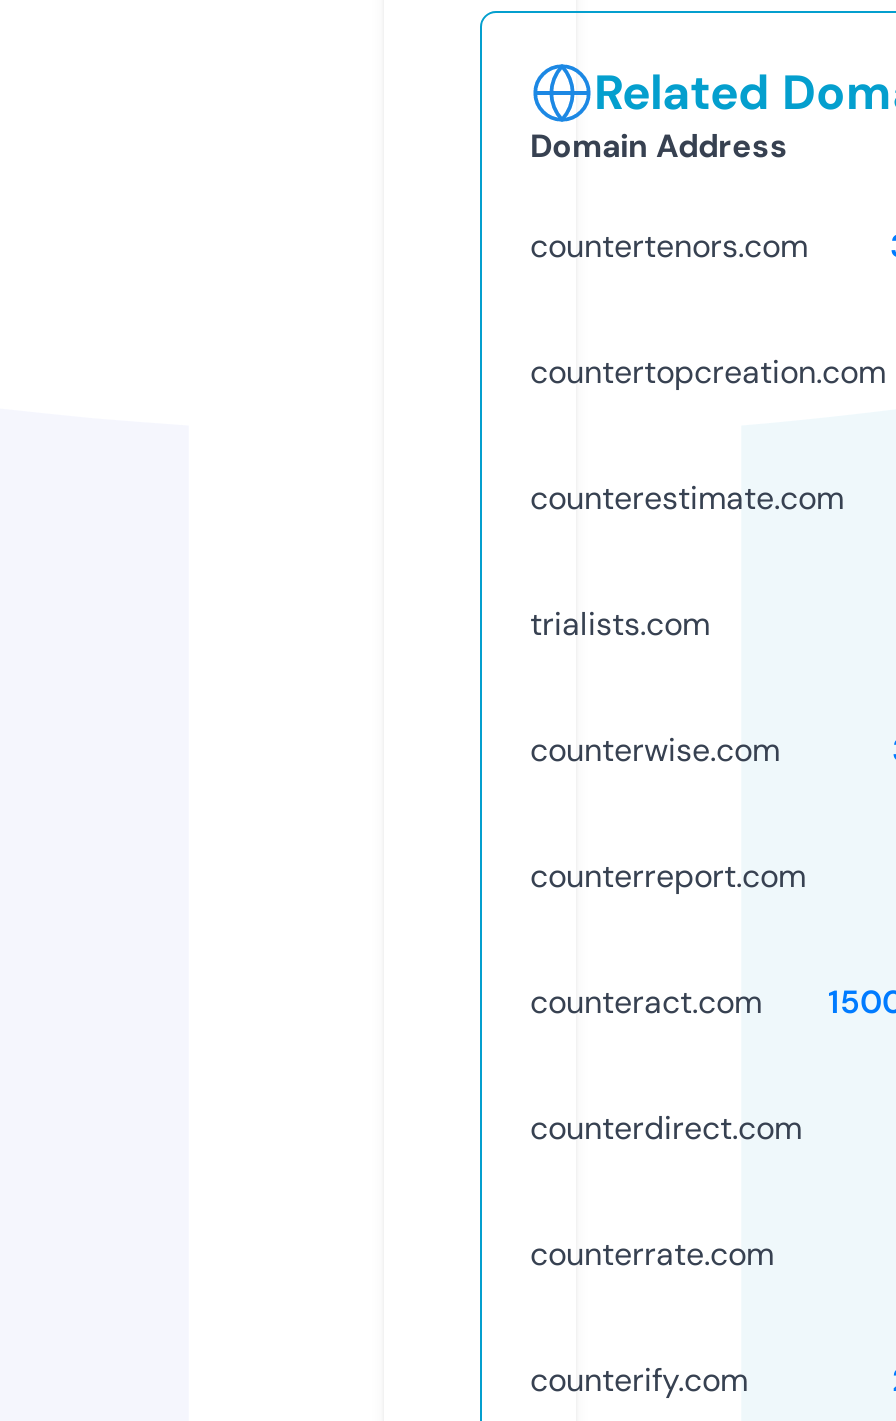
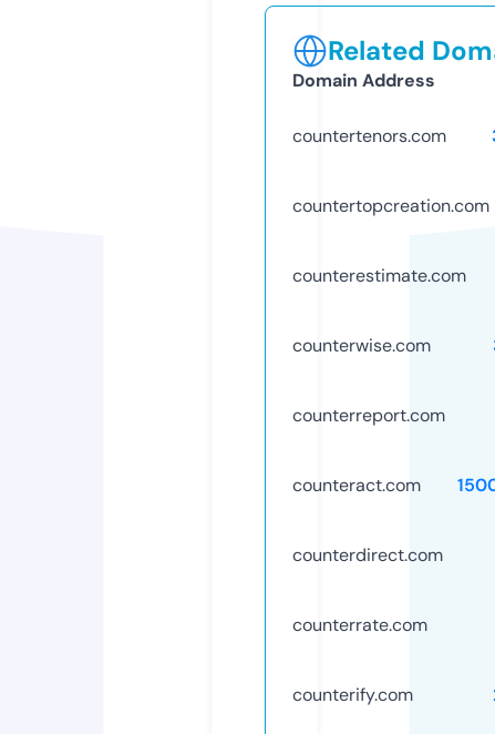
[530,603,710,645] trialists.com -> none

